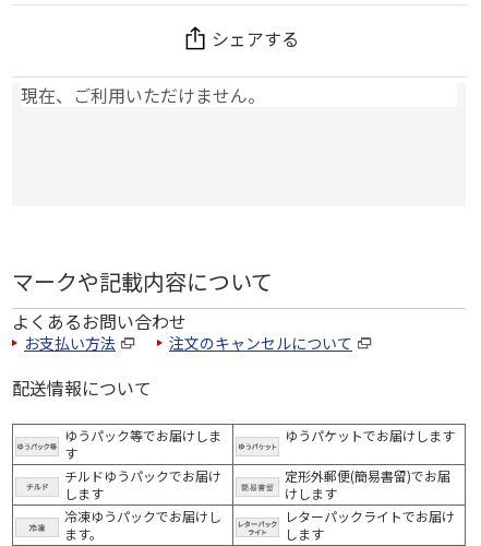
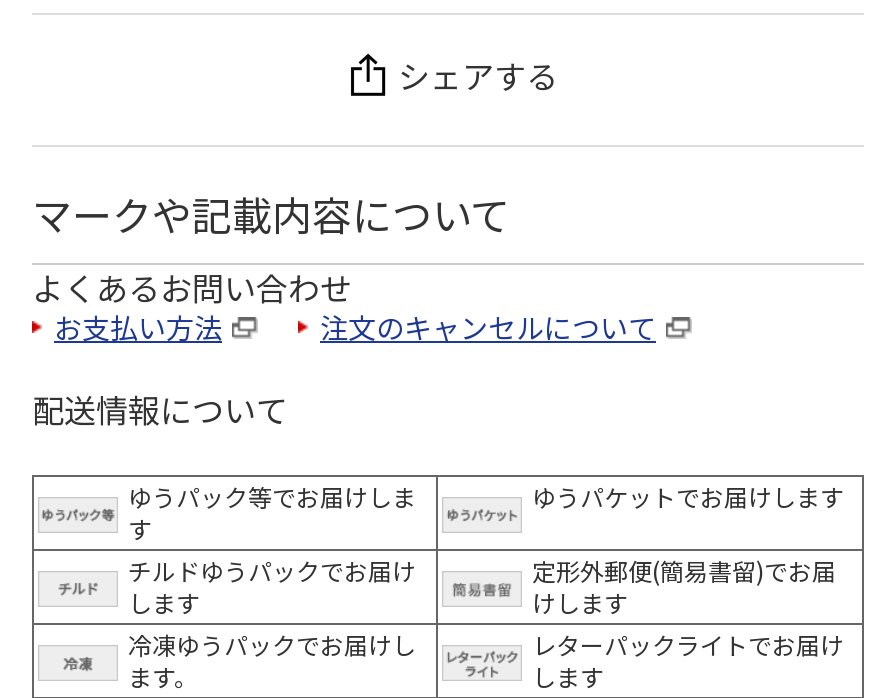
[21,82,265,108] 現在、ご利用いただけません。 -> none

